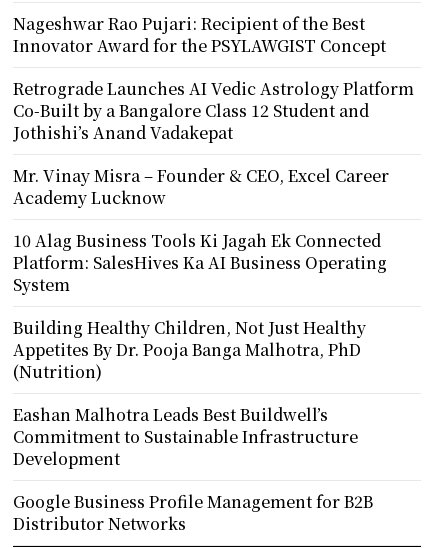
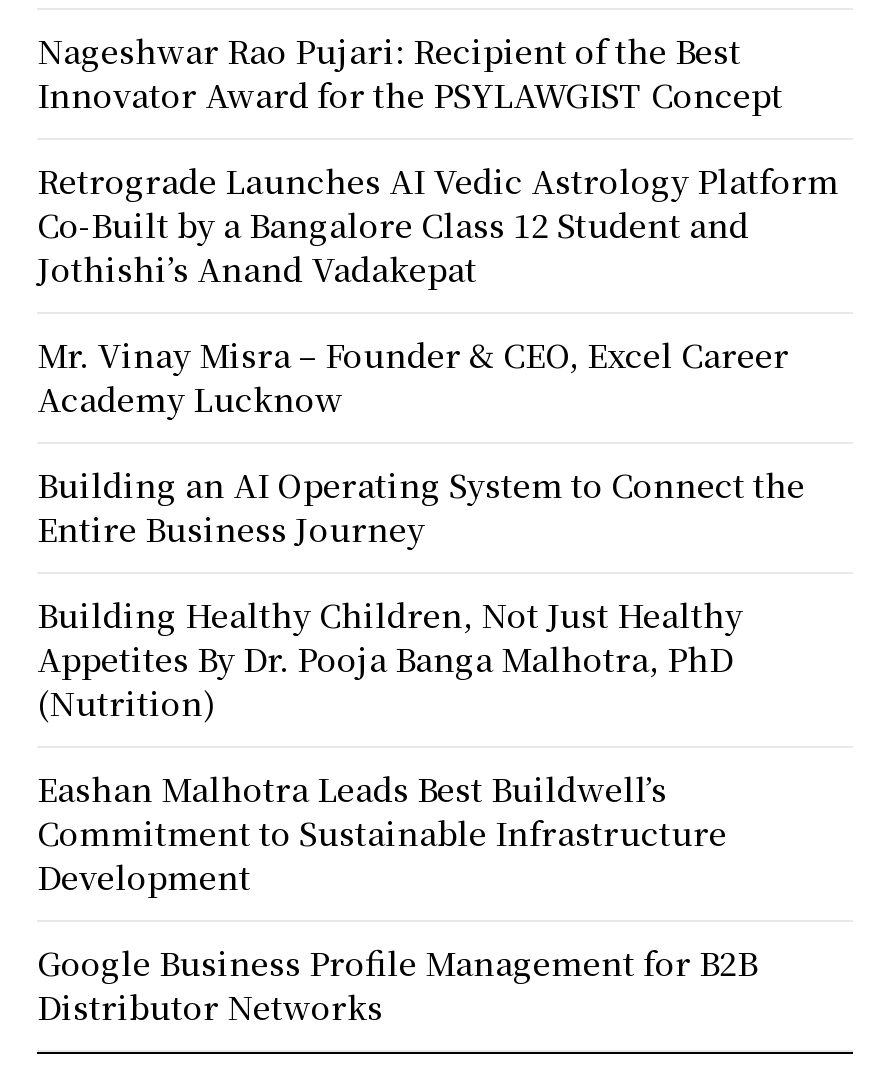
[13,229,387,296] 10 Alag Business Tools Ki Jagah Ek Connected | Platform: SalesHives Ka AI Business Operating | System -> [37,462,805,552] Building an AI Operating System to Connect the | Entire Business Journey

